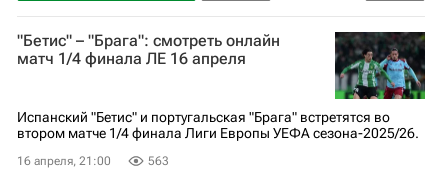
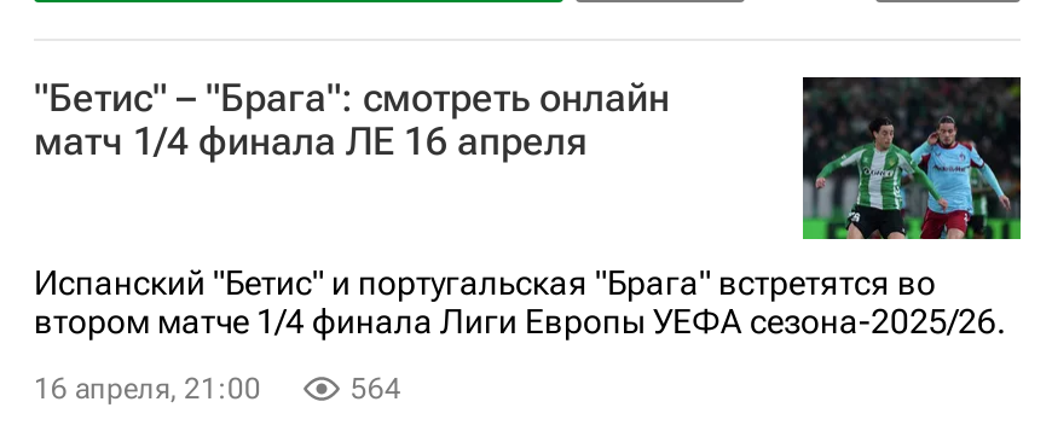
[148,154,169,168] 563 -> [351,372,401,406] 564

